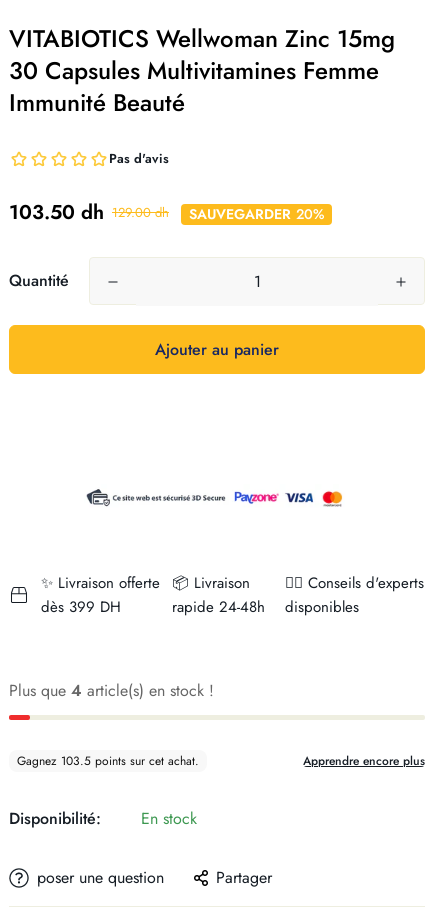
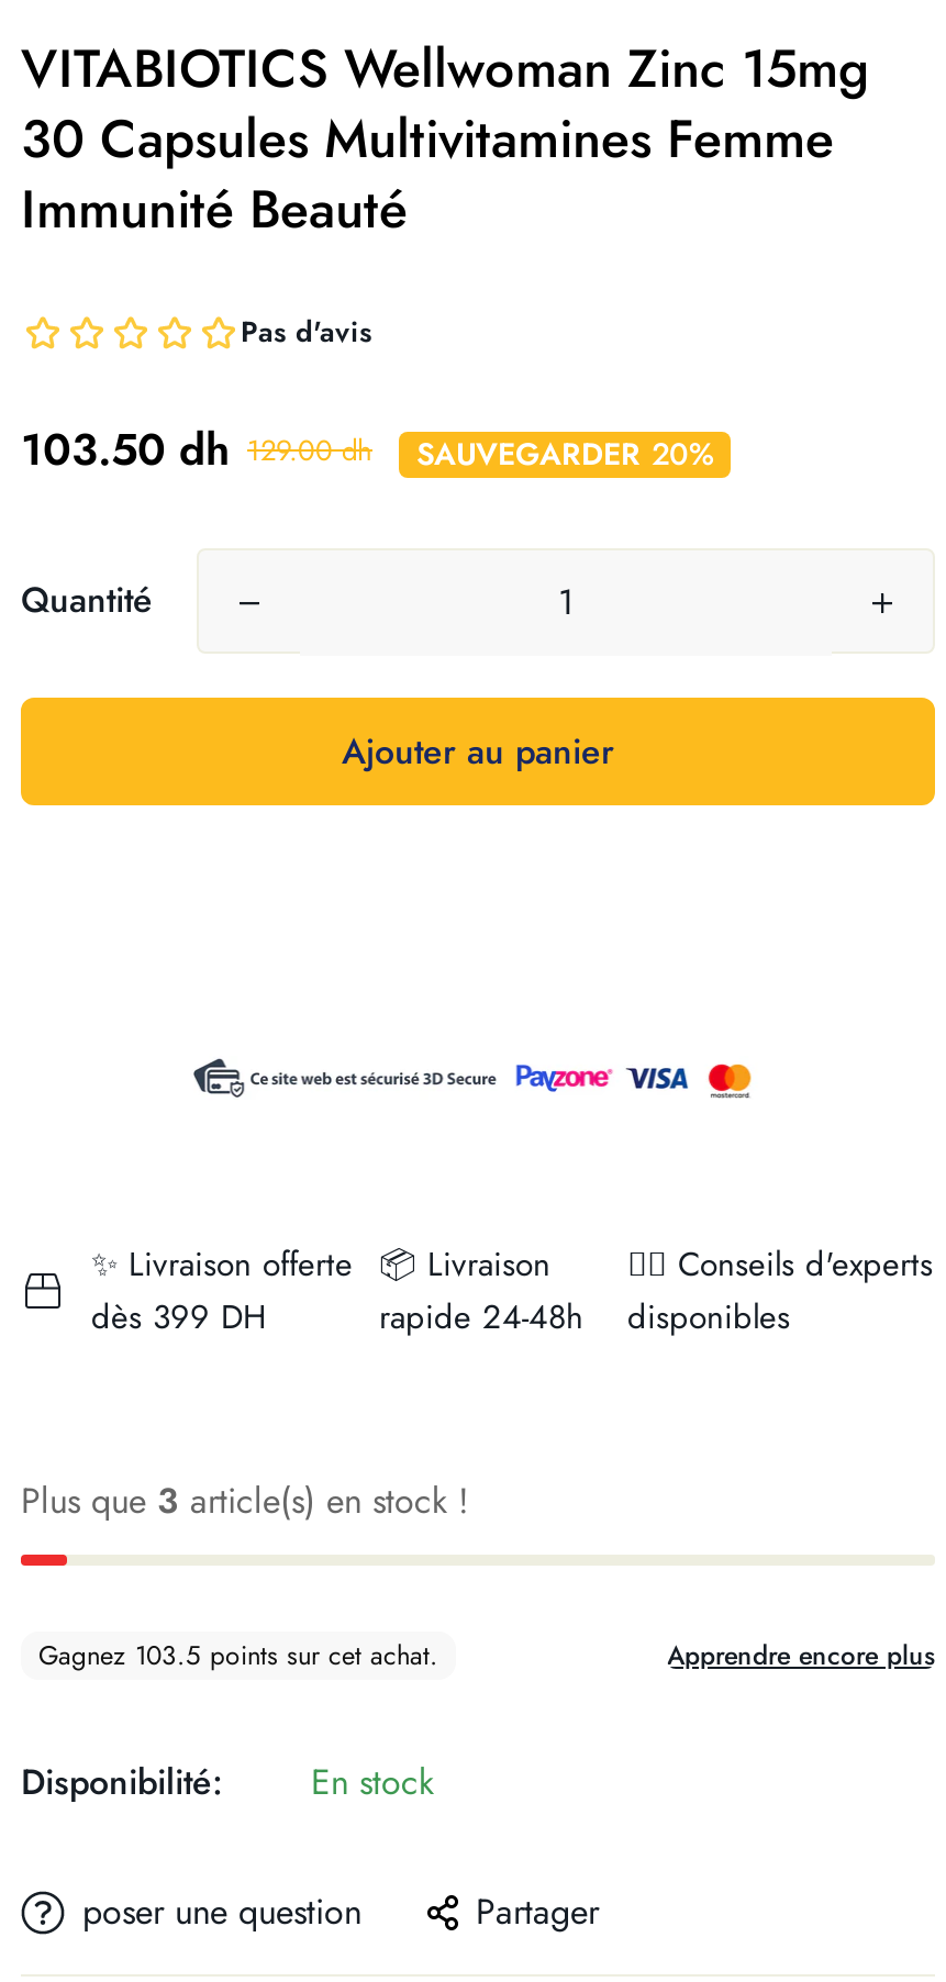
[9,679,214,702] Plus que 4 article(s) en stock ! -> [21,1476,469,1527] Plus que 3 article(s) en stock !

